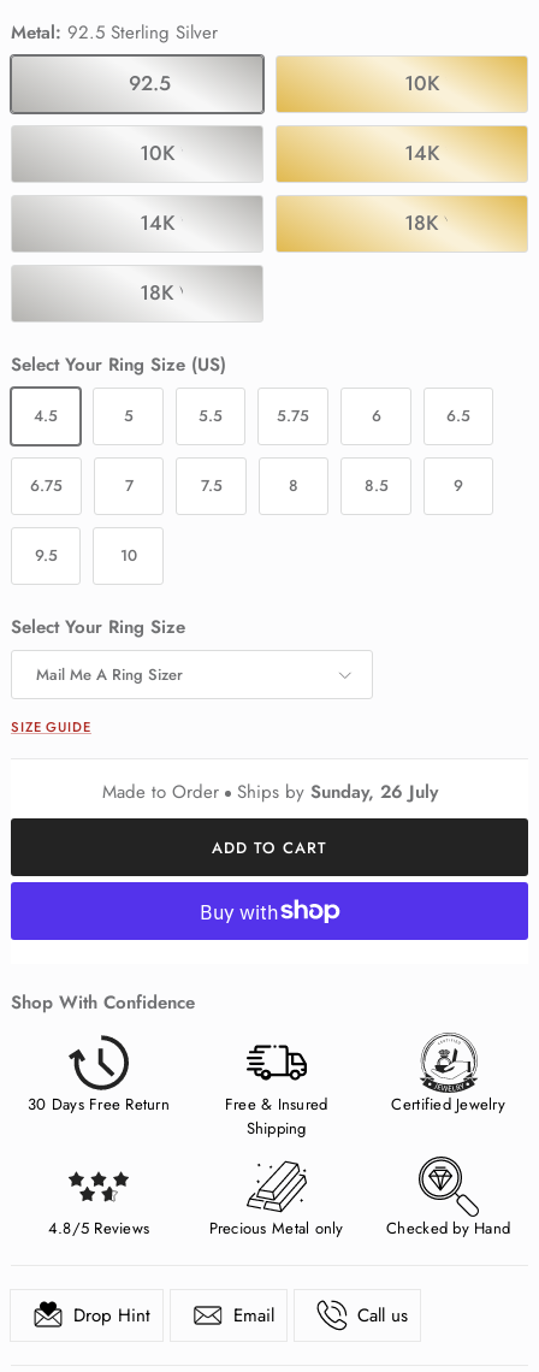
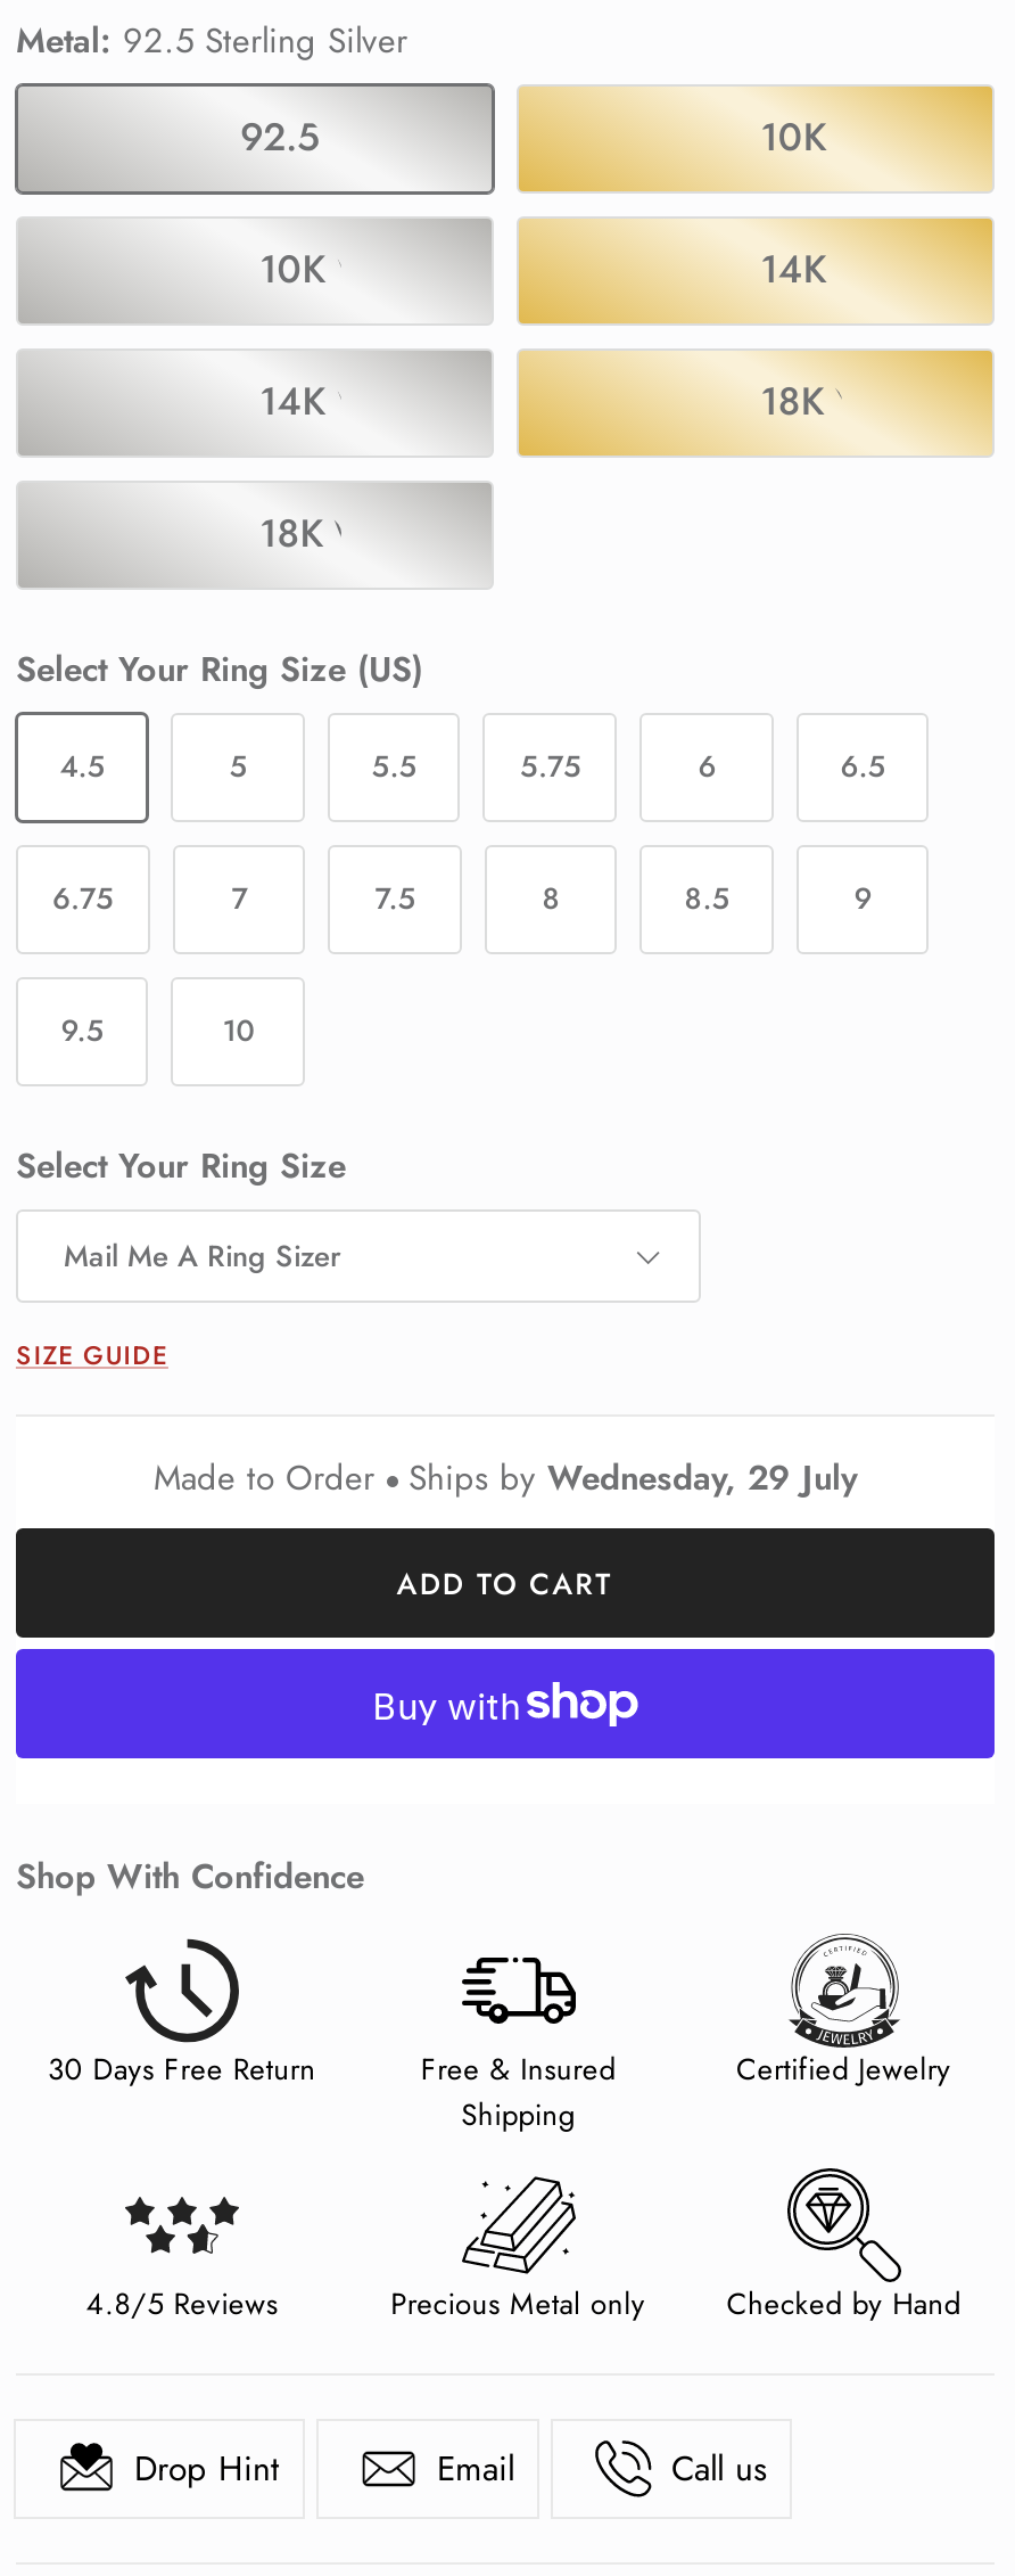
[102,779,437,806] Made to Order Ships by Sunday, 26 July -> [154,1454,857,1504] Made to Order Ships by Wednesday, 29 July

